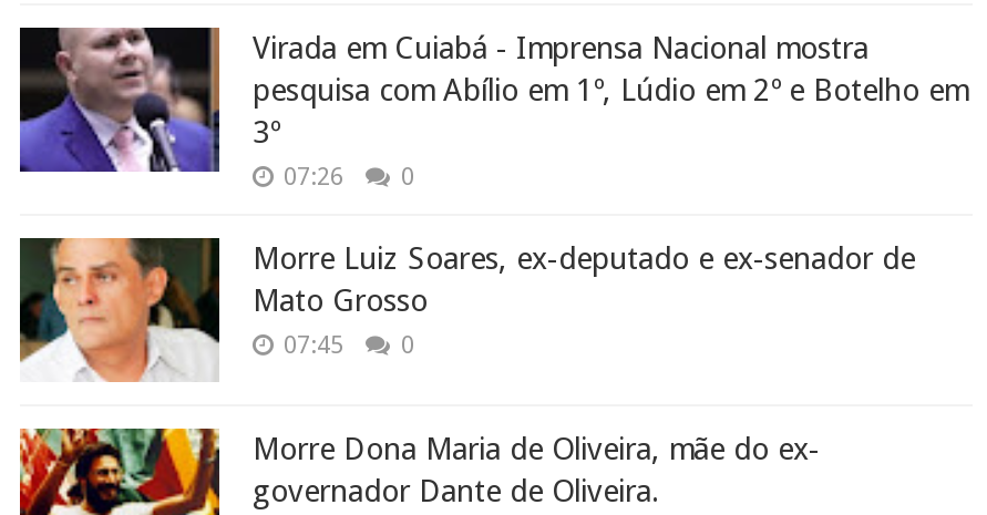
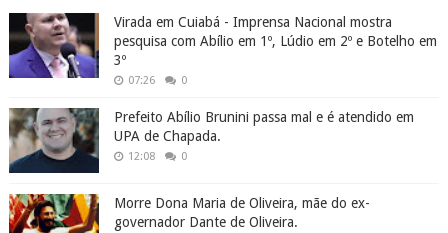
[18,236,915,382] [image] | Morre Luiz Soares, ex-deputado e ex-senador de | Mato Grosso | 07:45 -> [8,107,414,174] [image] | Prefeito Abílio Brunini passa mal e é atendido em | UPA de Chapada. | 12:08

